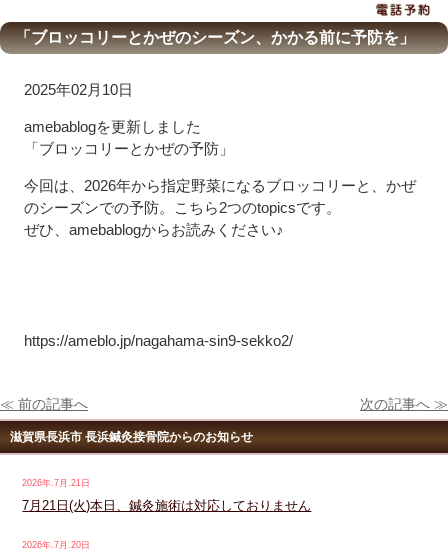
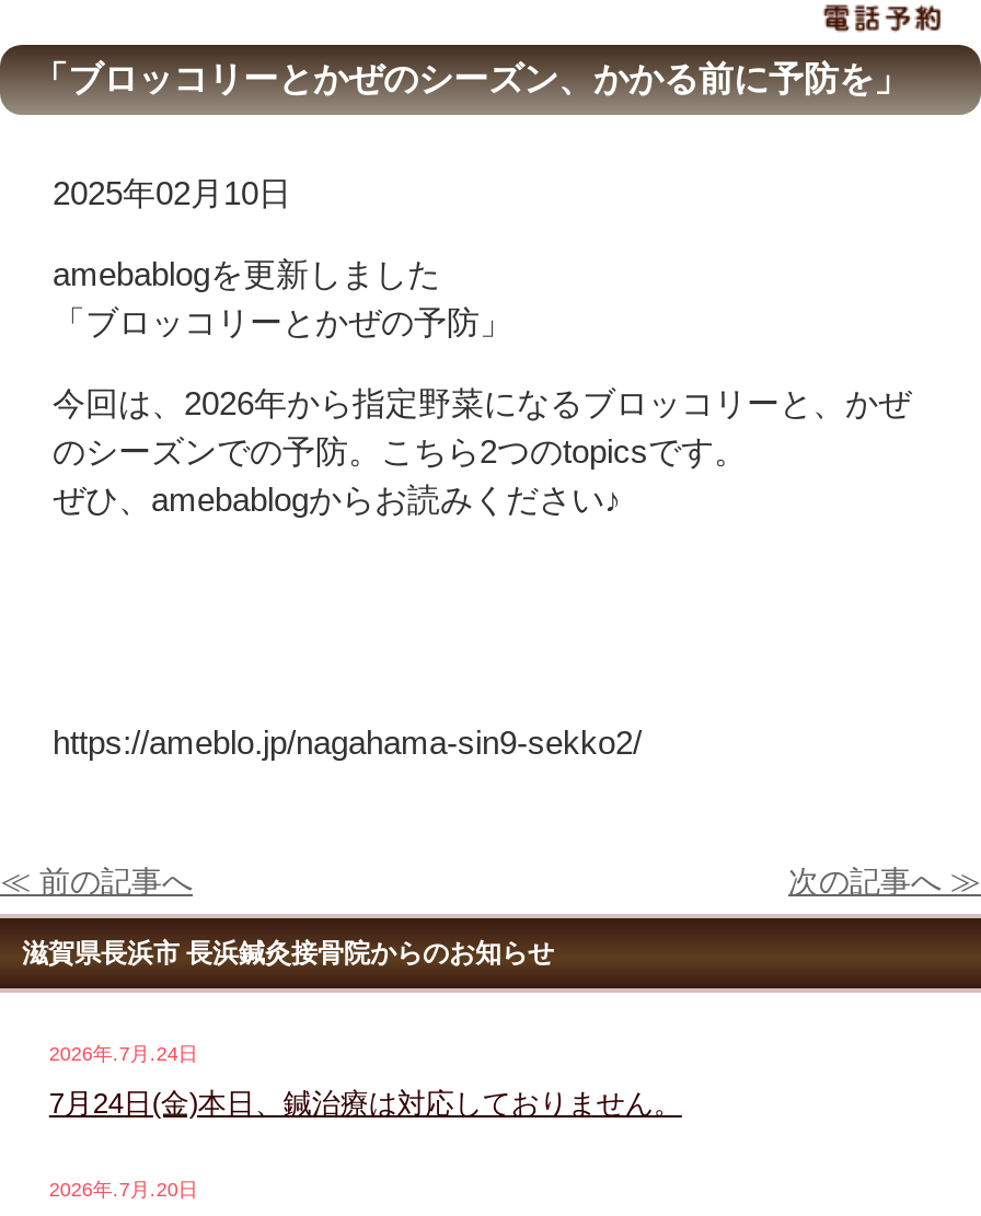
[22,478,90,488] 2026年.7月.21日 -> [49,1044,198,1065] 2026年.7月.24日
[22,498,311,513] 7月21日(火)本日、鍼灸施術は対応しておりません -> [49,1087,682,1120] 7月24日(金)本日、鍼治療は対応しておりません。

